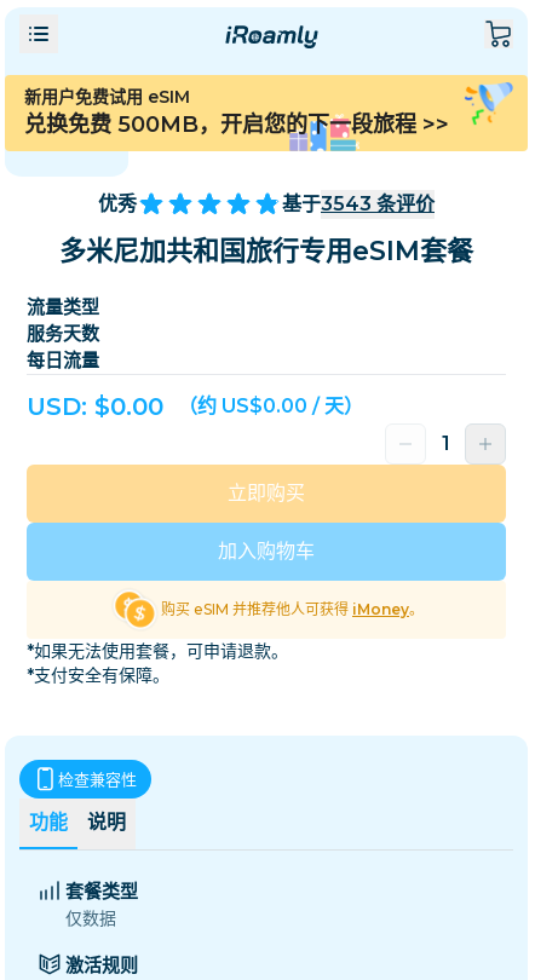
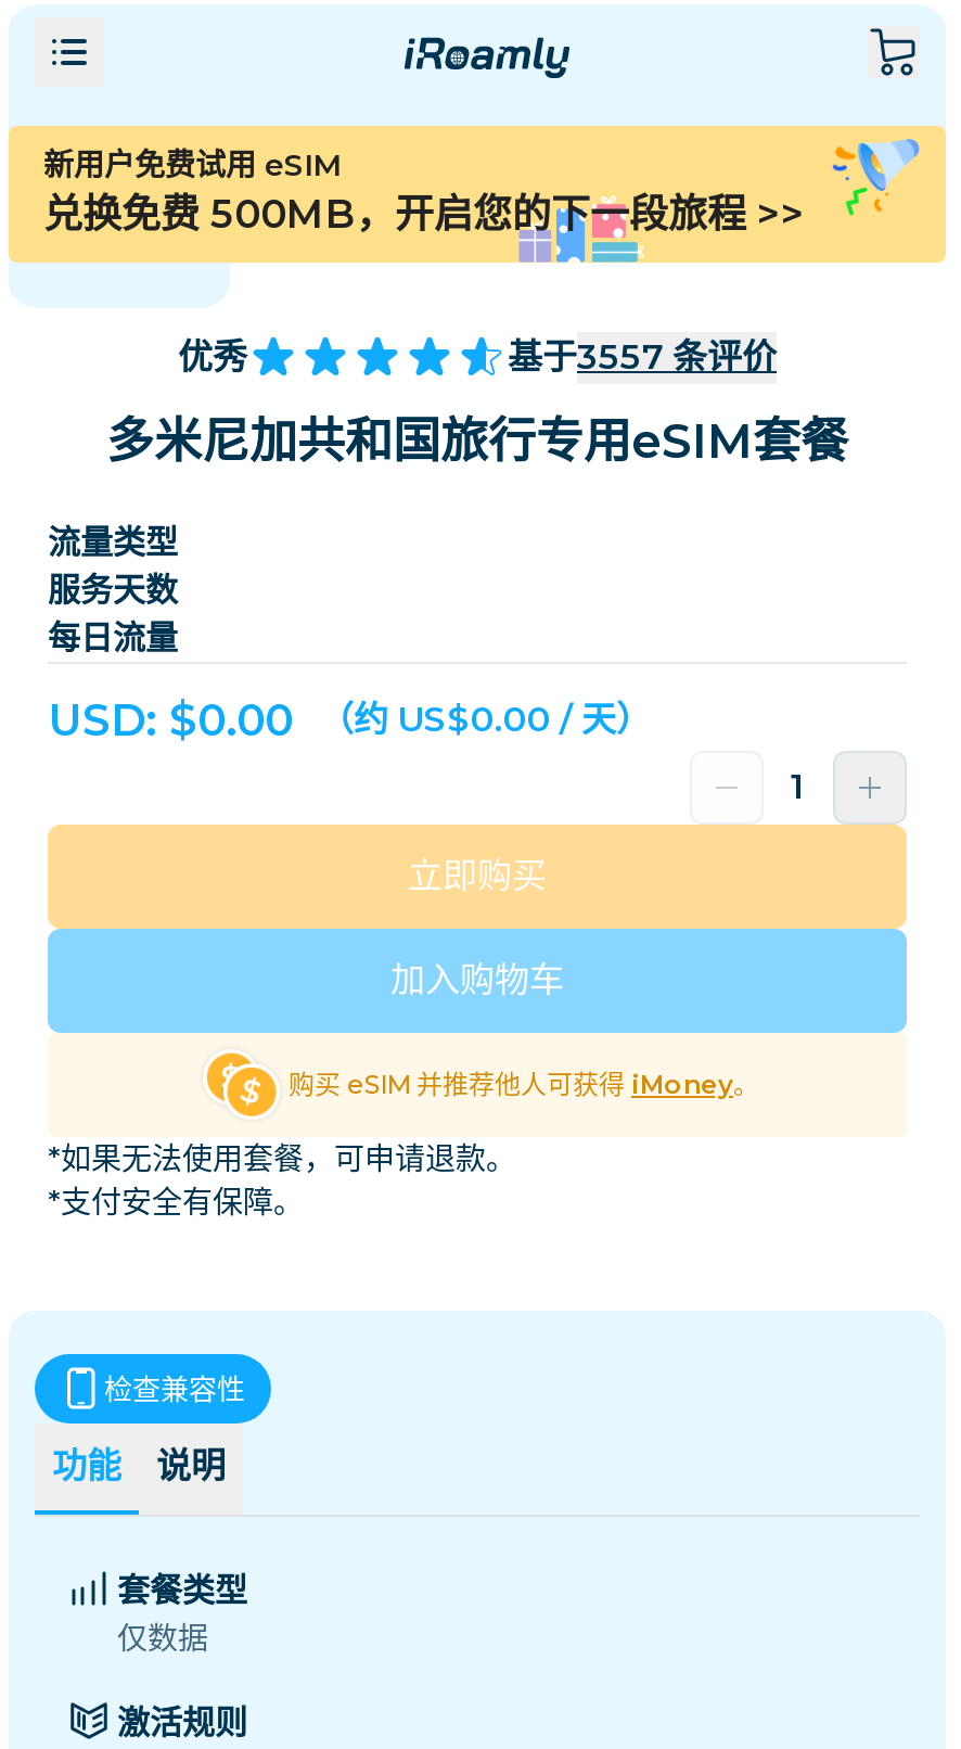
[282,192,435,215] 基于3543 条评价 -> [508,336,777,378] 基于3557 条评价

